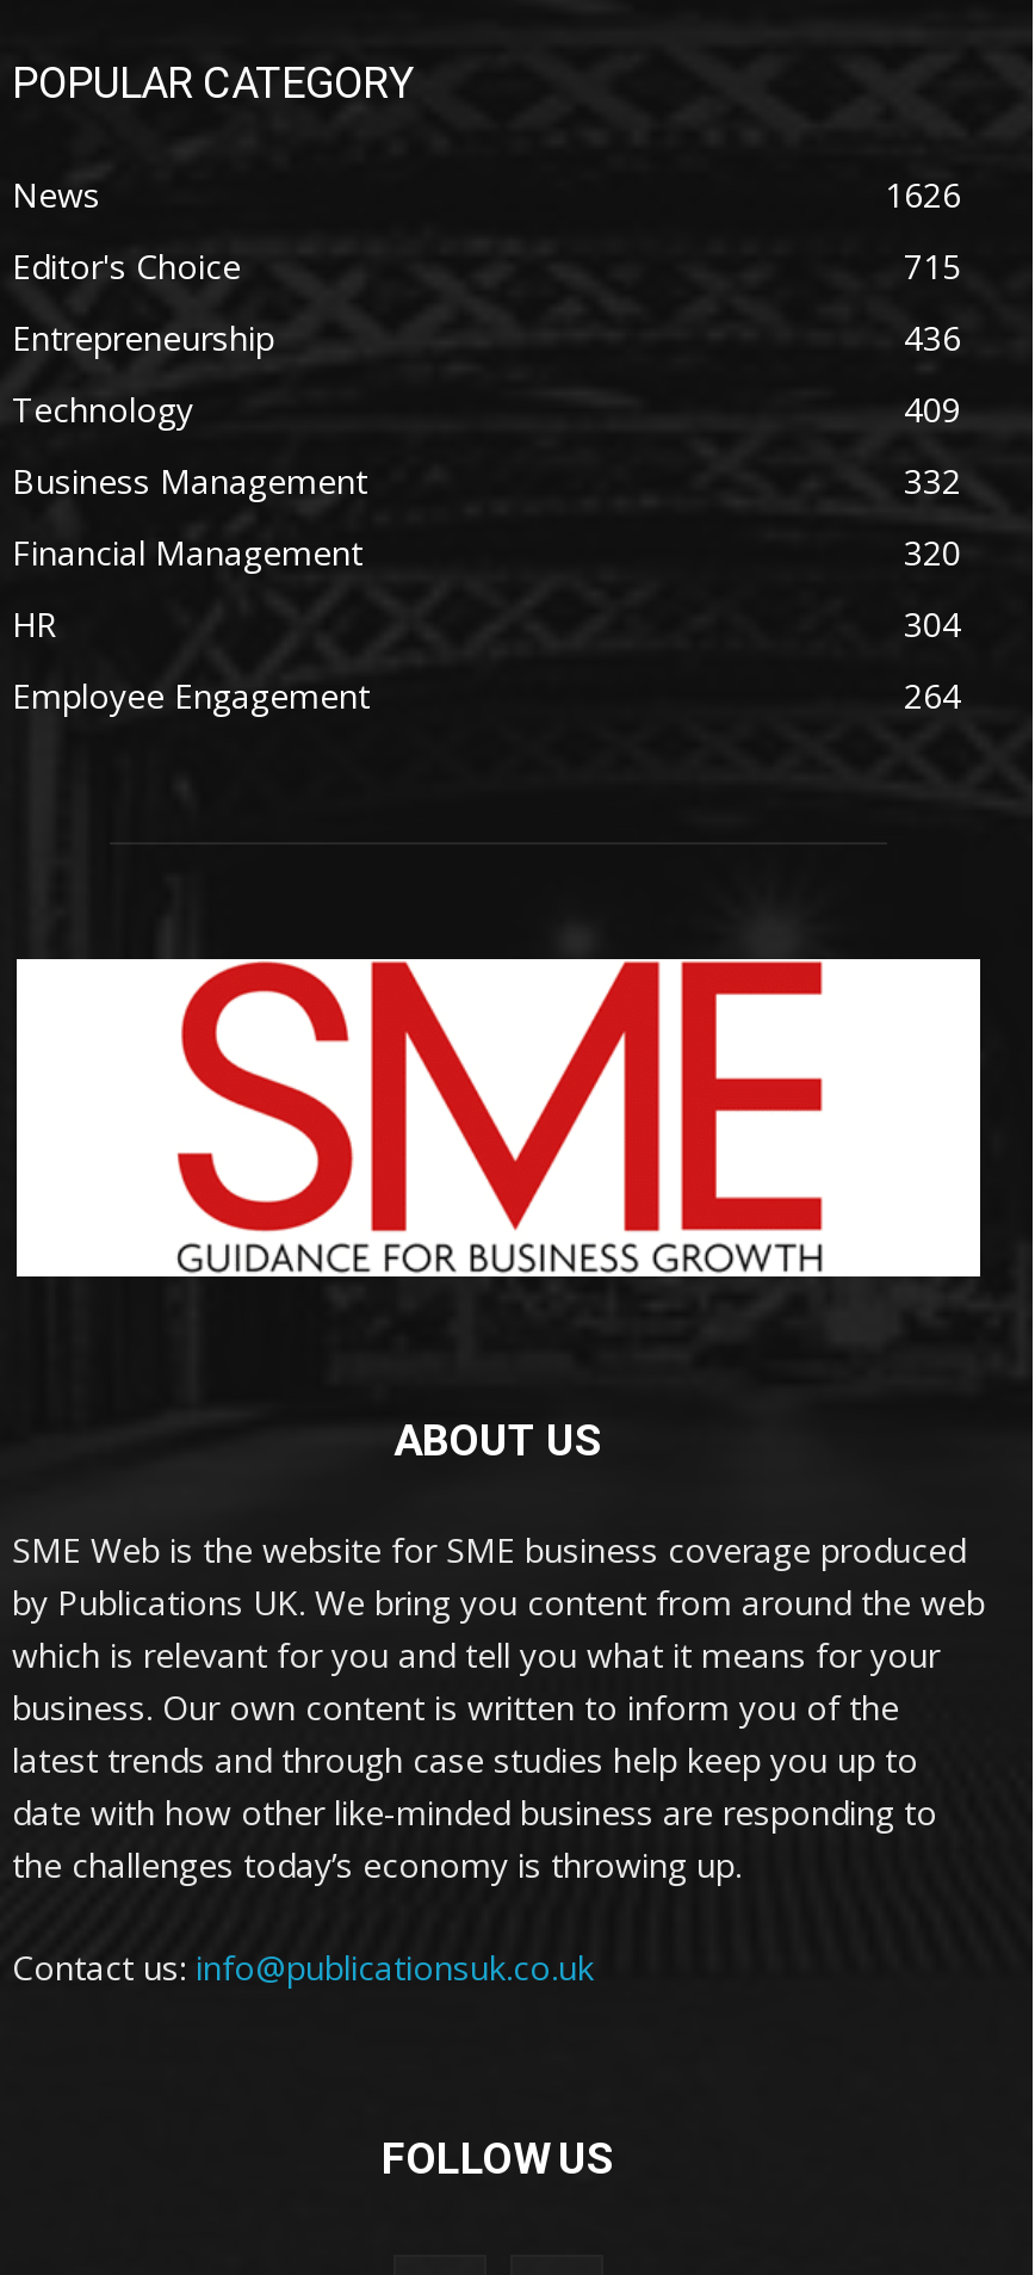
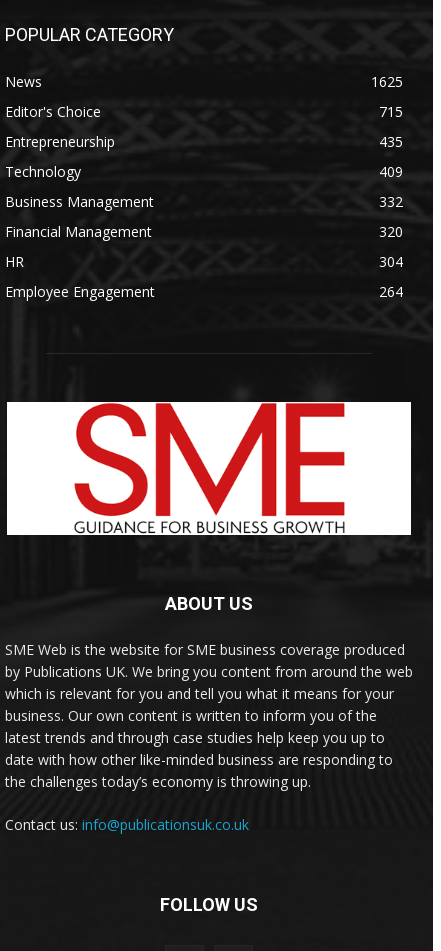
[885,171,961,216] 1626 -> [371,72,403,91] 1625
[904,314,961,360] 436 -> [379,132,403,151] 435

